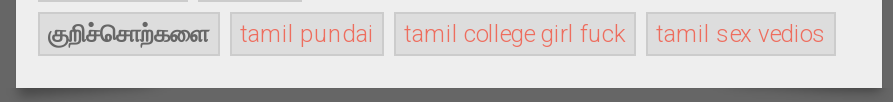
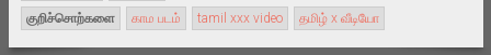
[240,21,826,49] tamil pundai | tamil college girl fuck | tamil sex vedios -> [132,11,379,26] காம படம் | tamil xxx video | தமிழ் x வீடியோ

